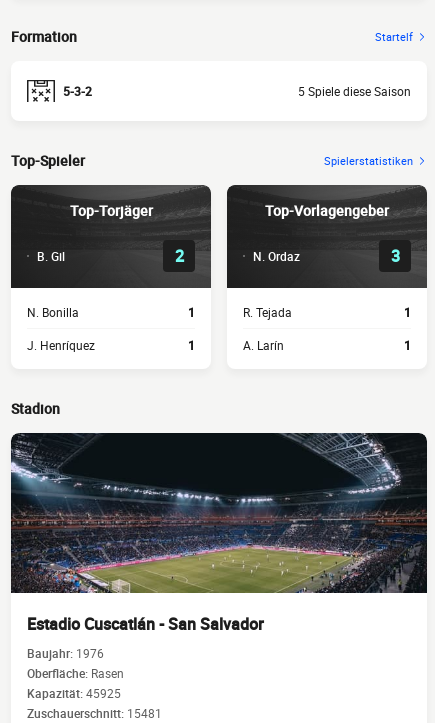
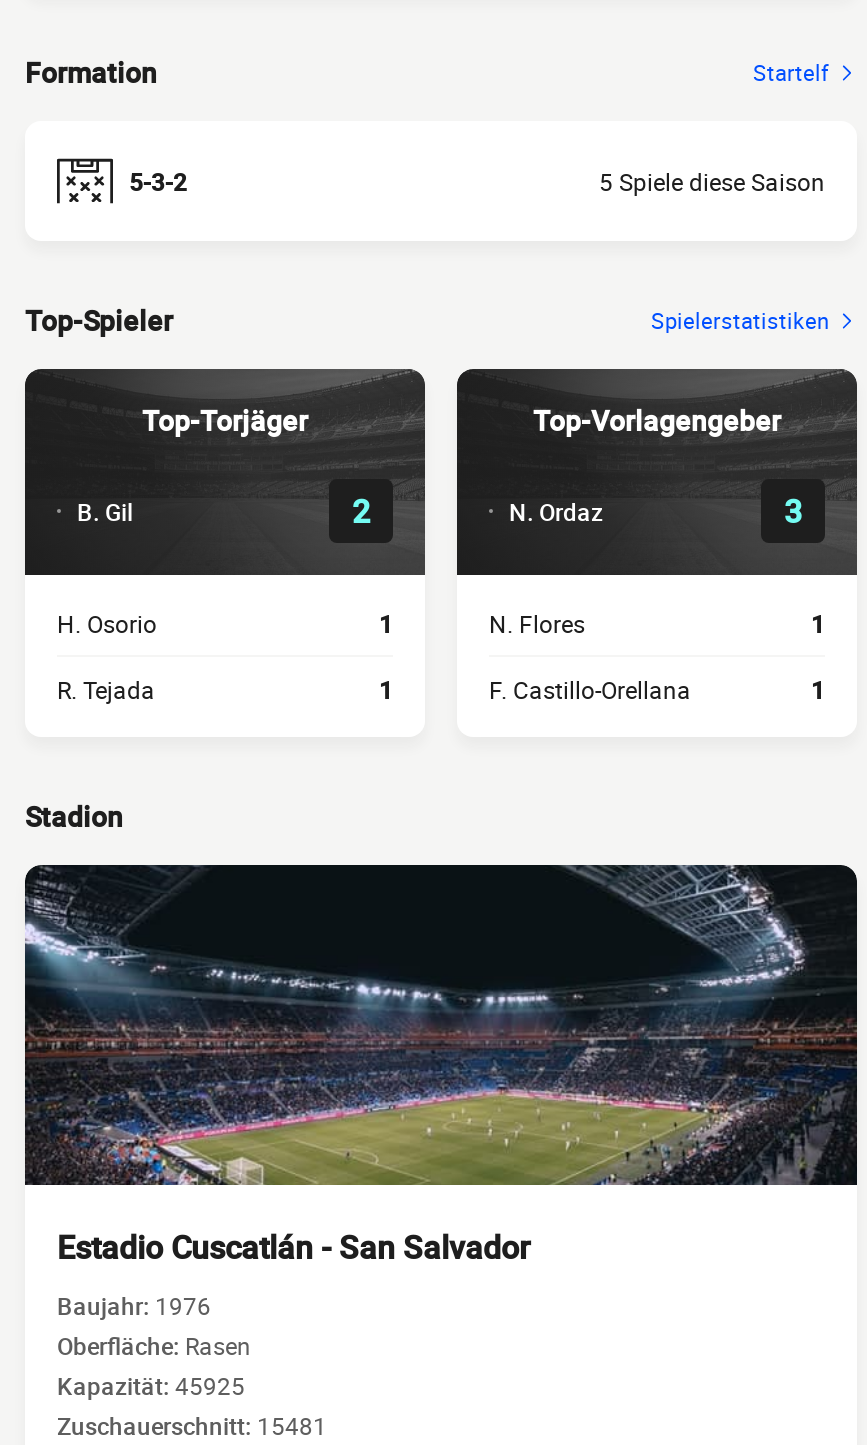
[27,304,79,320] N. Bonilla -> [57,607,157,639] H. Osorio
moved [243,304,292,320] -> [57,673,155,705]: R. Tejada
none -> [489,607,585,639] N. Flores
[27,337,95,353] J. Henríquez -> none
[243,337,284,353] A. Larín -> [489,673,691,705] F. Castillo-Orellana

